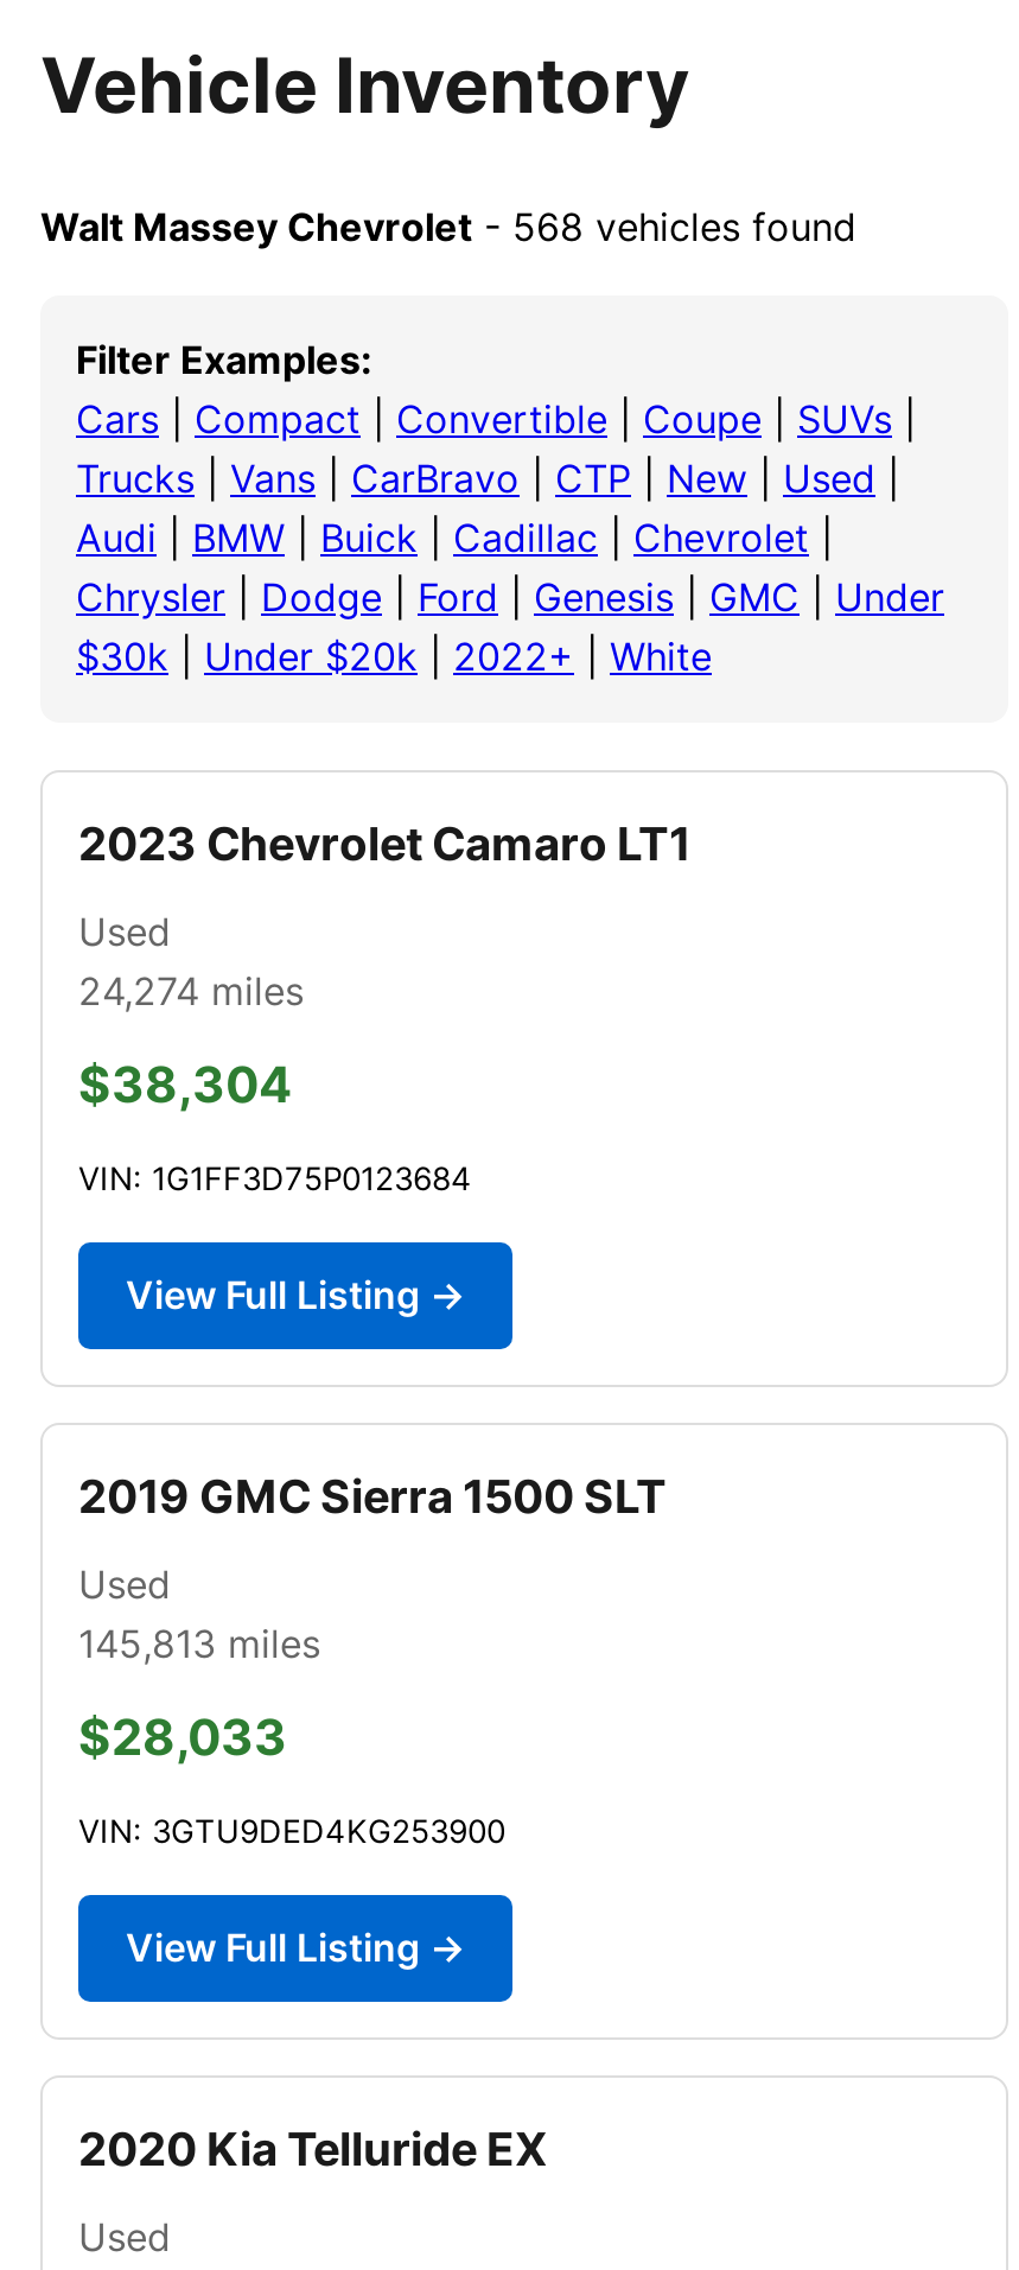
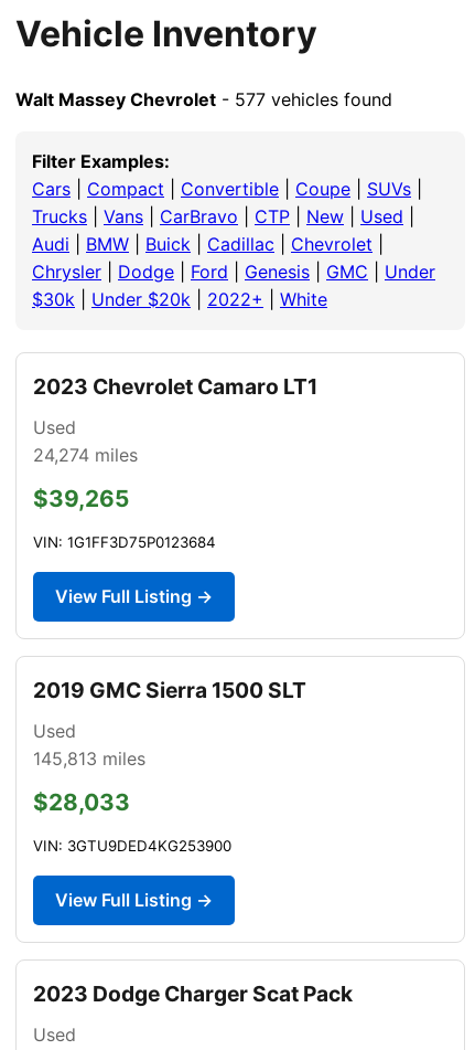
[40,203,856,250] Walt Massey Chevrolet - 568 vehicles found -> [15,88,392,110] Walt Massey Chevrolet - 577 vehicles found
[78,1055,292,1114] $38,304 -> [33,485,129,512] $39,265
[78,2120,548,2177] 2020 Kia Telluride EX -> [33,980,353,1007] 2023 Dodge Charger Scat Pack

